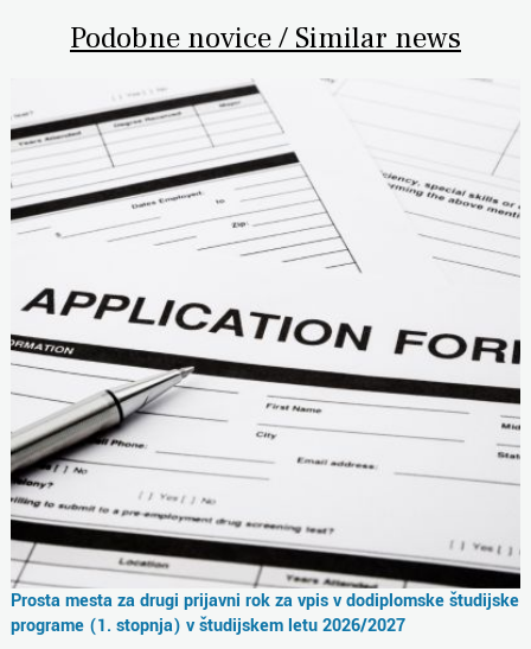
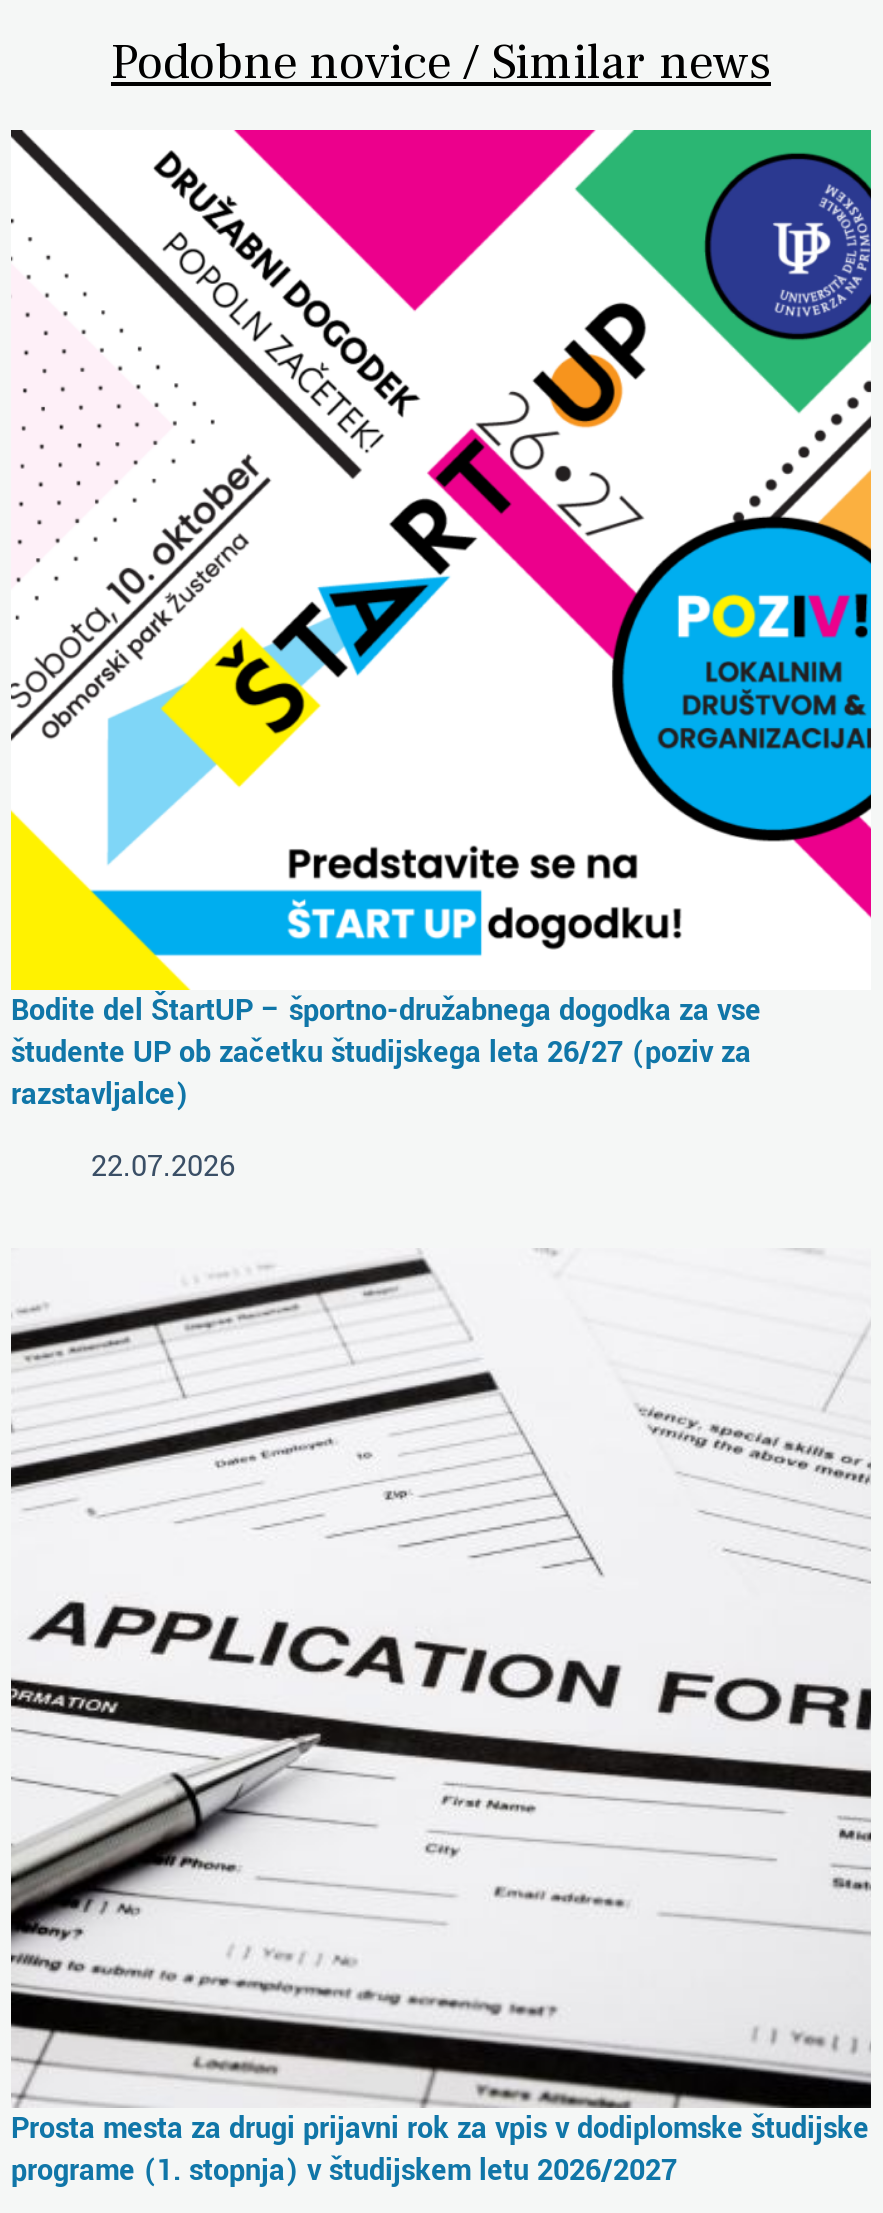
none -> [9,128,873,1187] [image] | Bodite del ŠtartUP – športno-družabnega dogodka za vse | študente UP ob začetku študijskega leta 26/27 (poziv za | razstavljalce) | 22.07.2026

